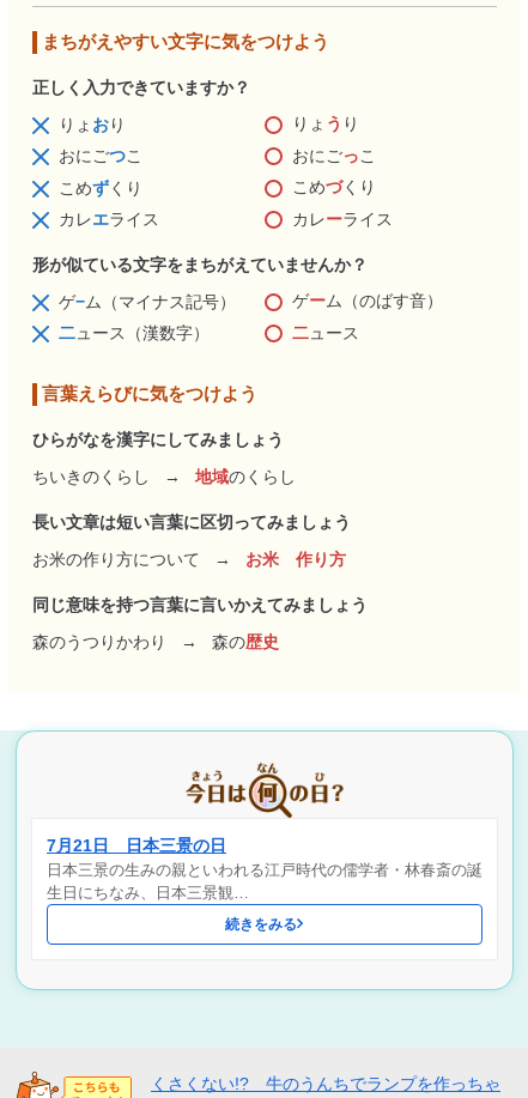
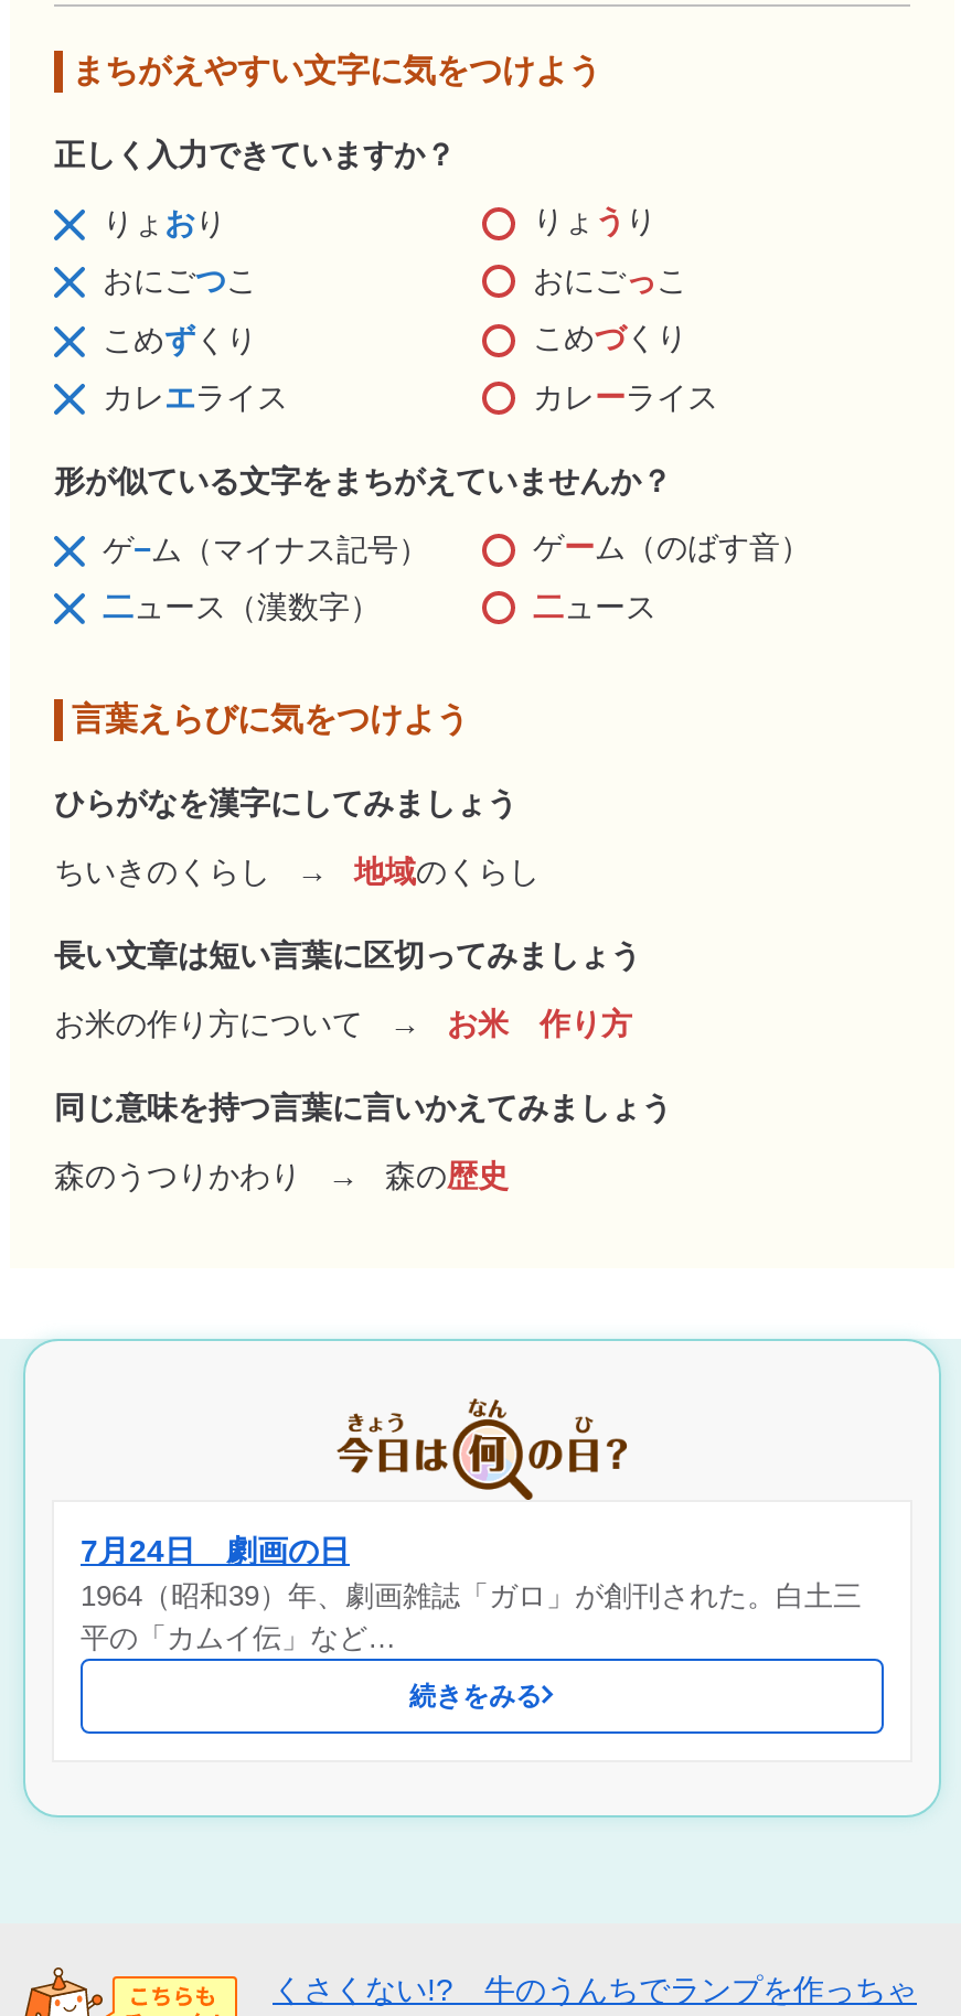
[47,836,483,901] 7月21日 日本三景の日 | 日本三景の生みの親といわれる江戸時代の儒学者・林春斎の誕 | 生日にちなみ、日本三景観… -> [81,1533,862,1654] 7月24日 劇画の日 | 1964（昭和39）年、劇画雑誌「ガロ」が創刊された。白土三 | 平の「カムイ伝」など…

